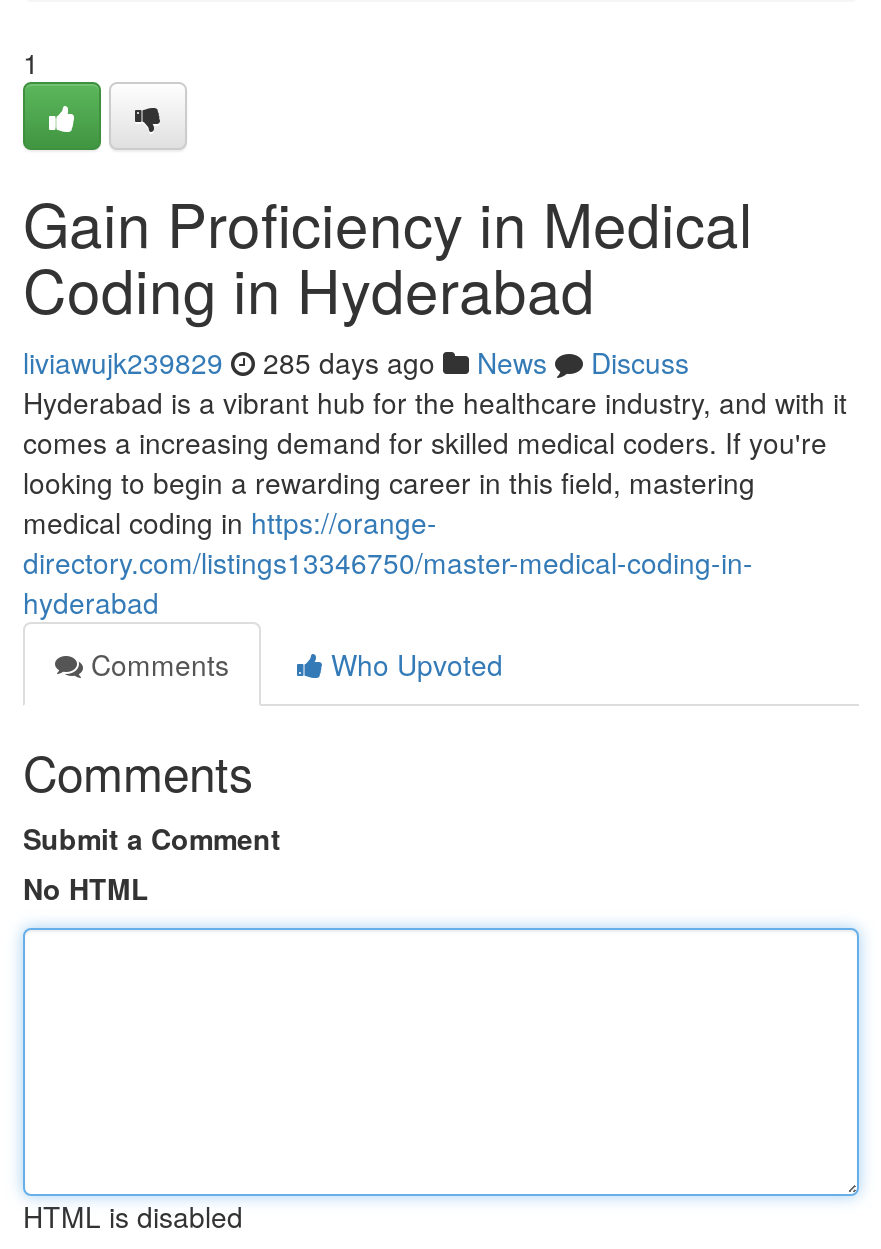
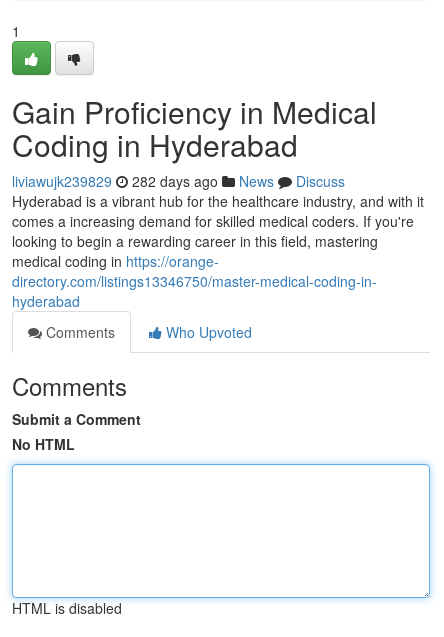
[23,342,689,382] liviawujk239829 285 days ago News Discuss -> [12,171,345,191] liviawujk239829 282 days ago News Discuss

